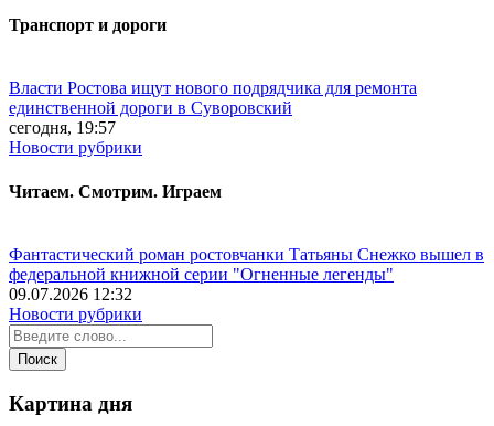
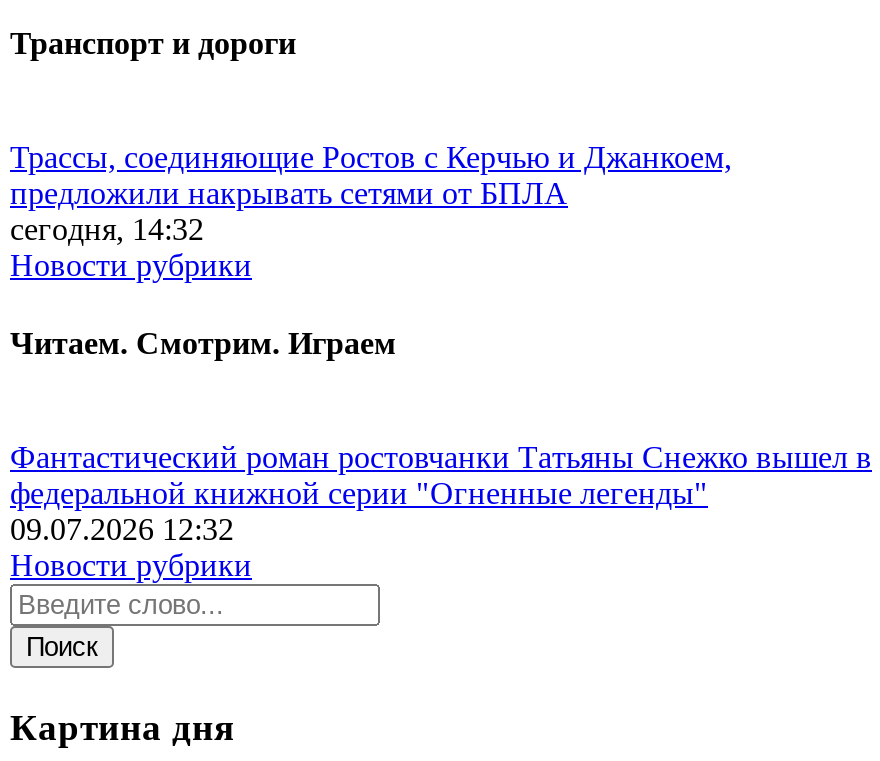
[9,79,417,137] Власти Ростова ищут нового подрядчика для ремонта | единственной дороги в Суворовский | сегодня, 19:57 -> [10,140,732,246] Трассы, соединяющие Ростов с Керчью и Джанкоем, | предложили накрывать сетями от БПЛА | сегодня, 14:32

